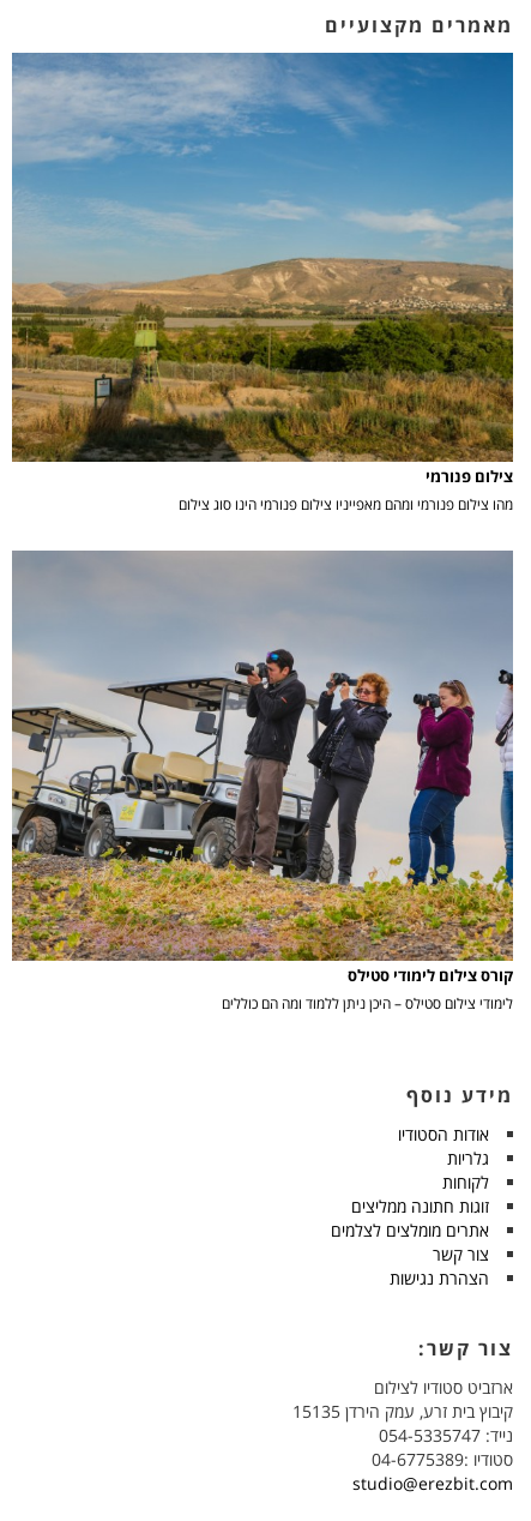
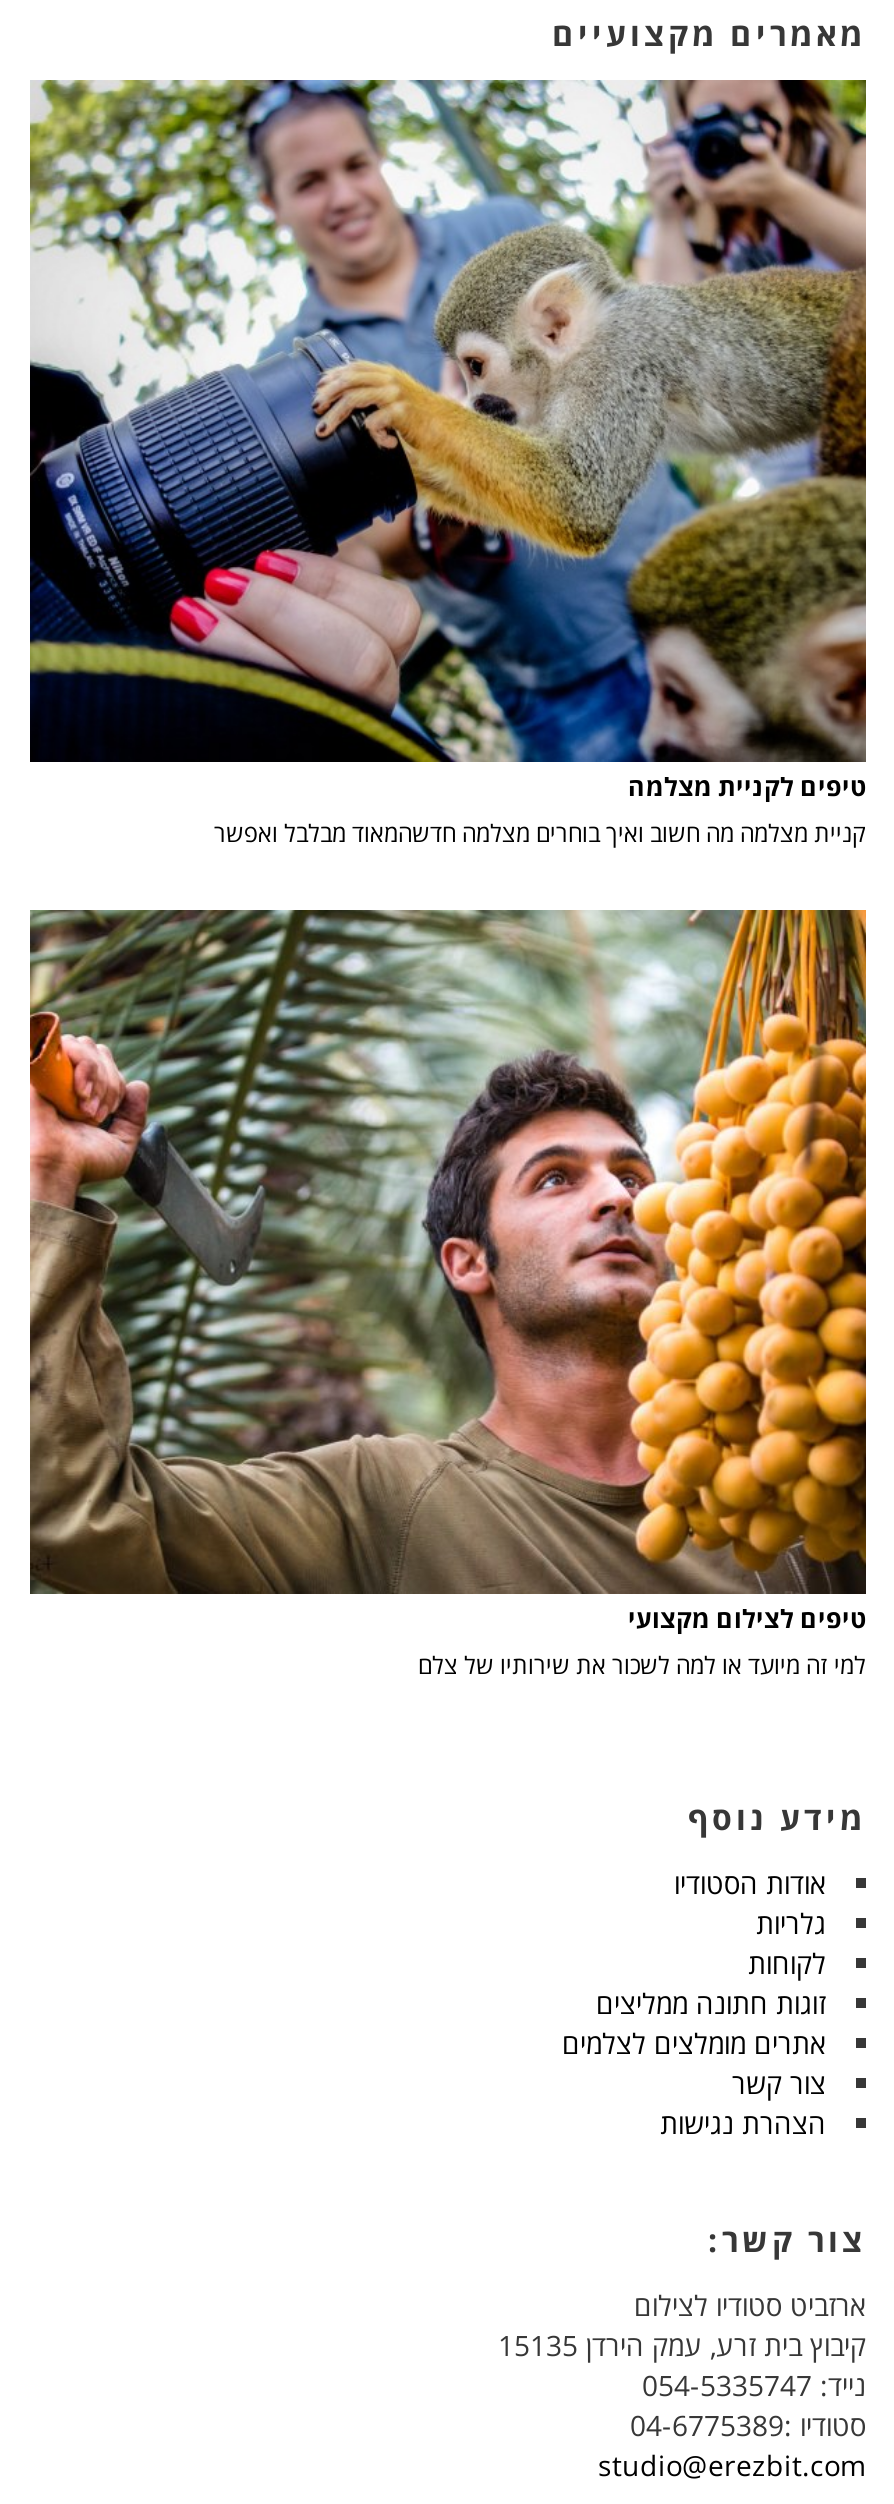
[11,52,514,515] [image] | צילום פנורמי | מהו צילום פנורמי ומהם מאפייניו צילום פנורמי הינו סוג צילום -> [28,78,868,851] [image] | טיפים לקניית מצלמה | קניית מצלמה מה חשוב ואיך בוחרים מצלמה חדשהמאוד מבלבל ואפשר
[11,549,514,1013] [image] | קורס צילום לימודי סטילס | לימודי צילום סטילס – היכן ניתן ללמוד ומה הם כוללים -> [28,908,868,1682] [image] | טיפים לצילום מקצועי | למי זה מיועד או למה לשכור את שירותיו של צלם

